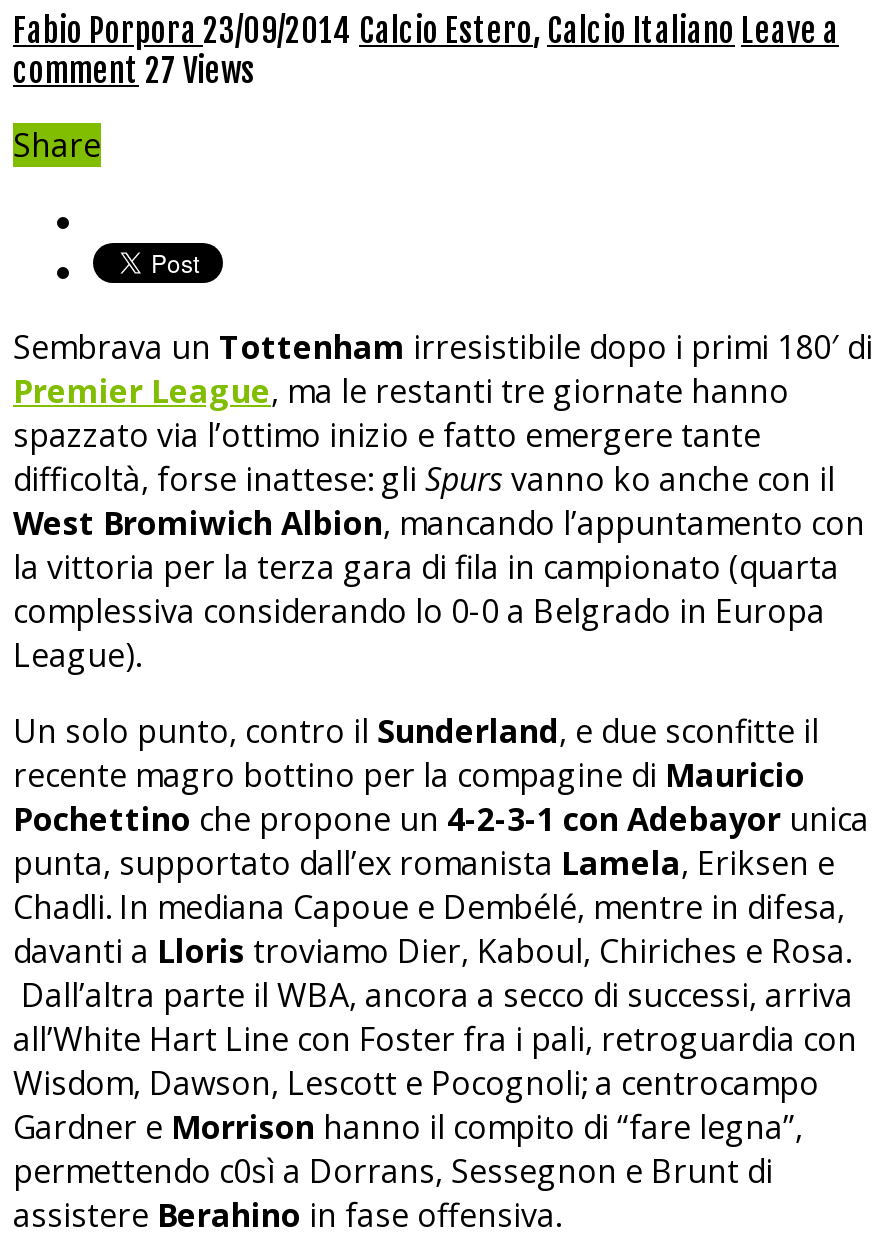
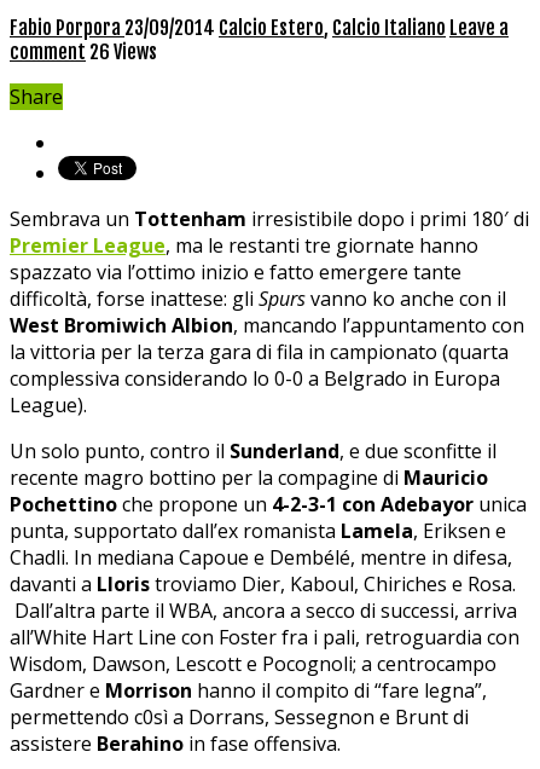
[13,51,255,91] comment 27 Views -> [10,40,157,64] comment 26 Views

